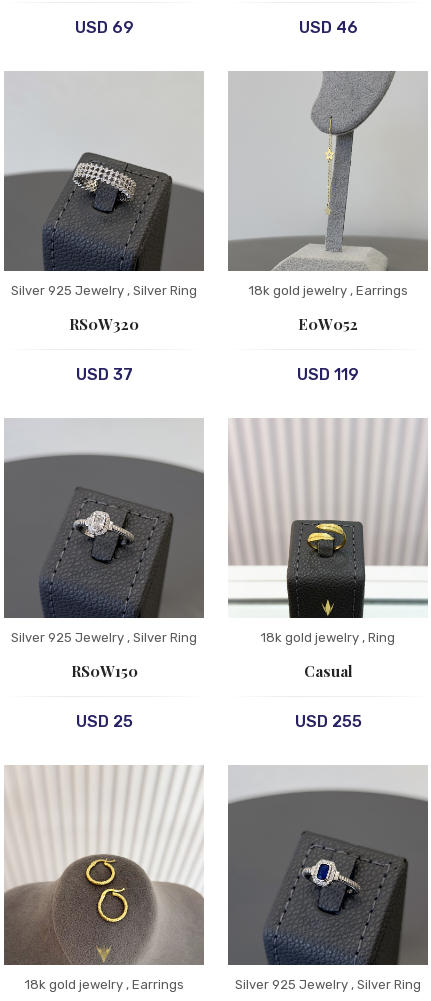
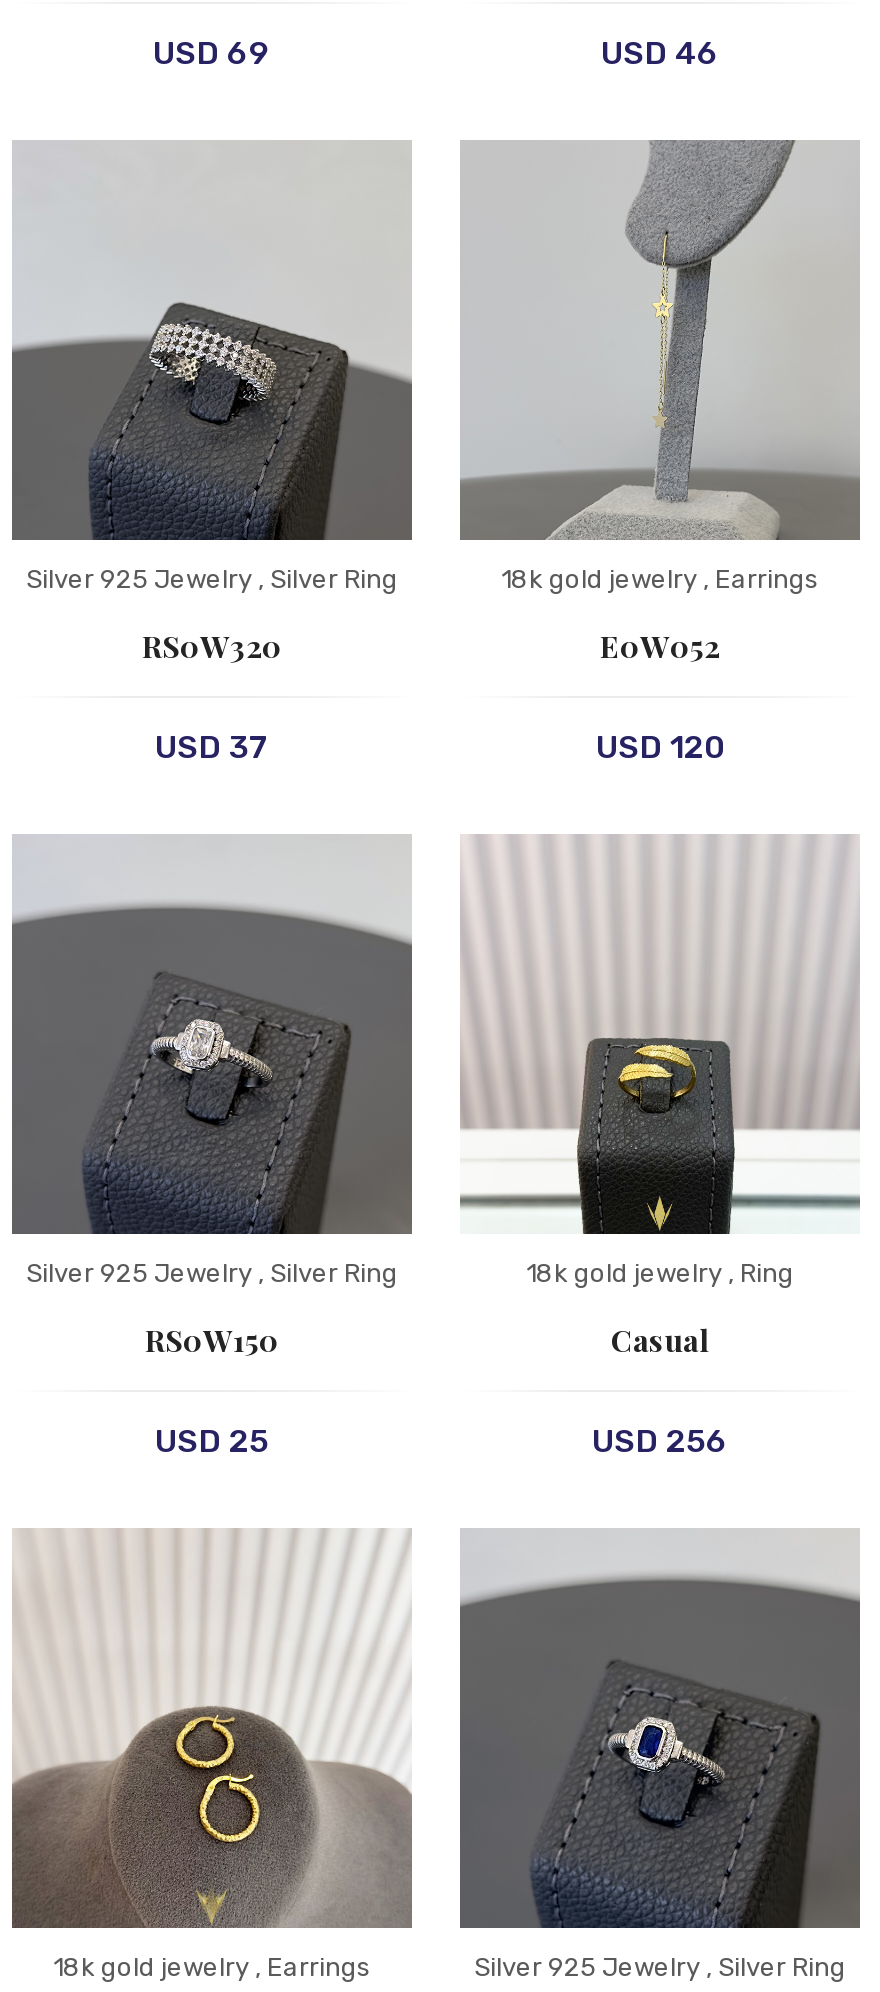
[297,365,359,384] USD 119 -> [596,728,724,766] USD 120
[294,712,361,731] USD 255 -> [592,1422,728,1460] USD 256

